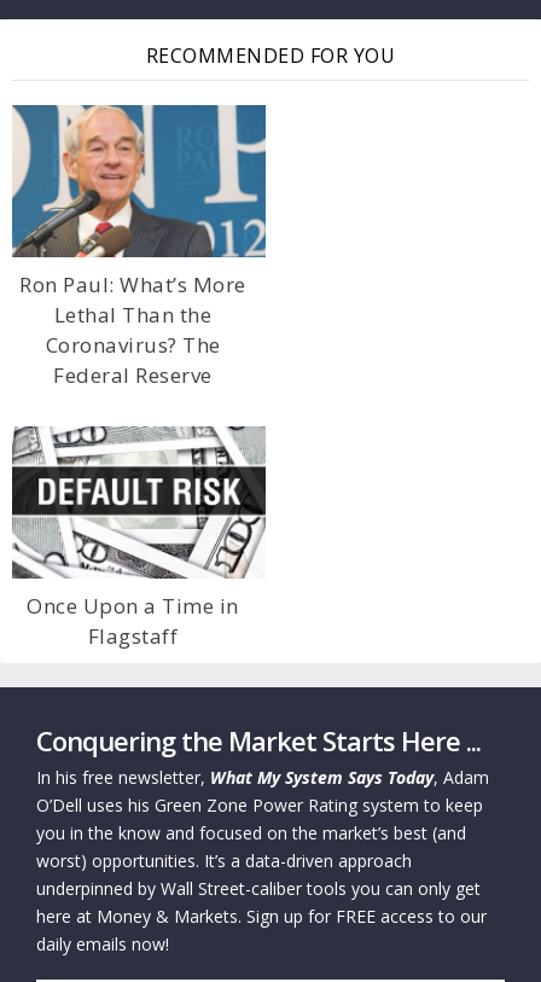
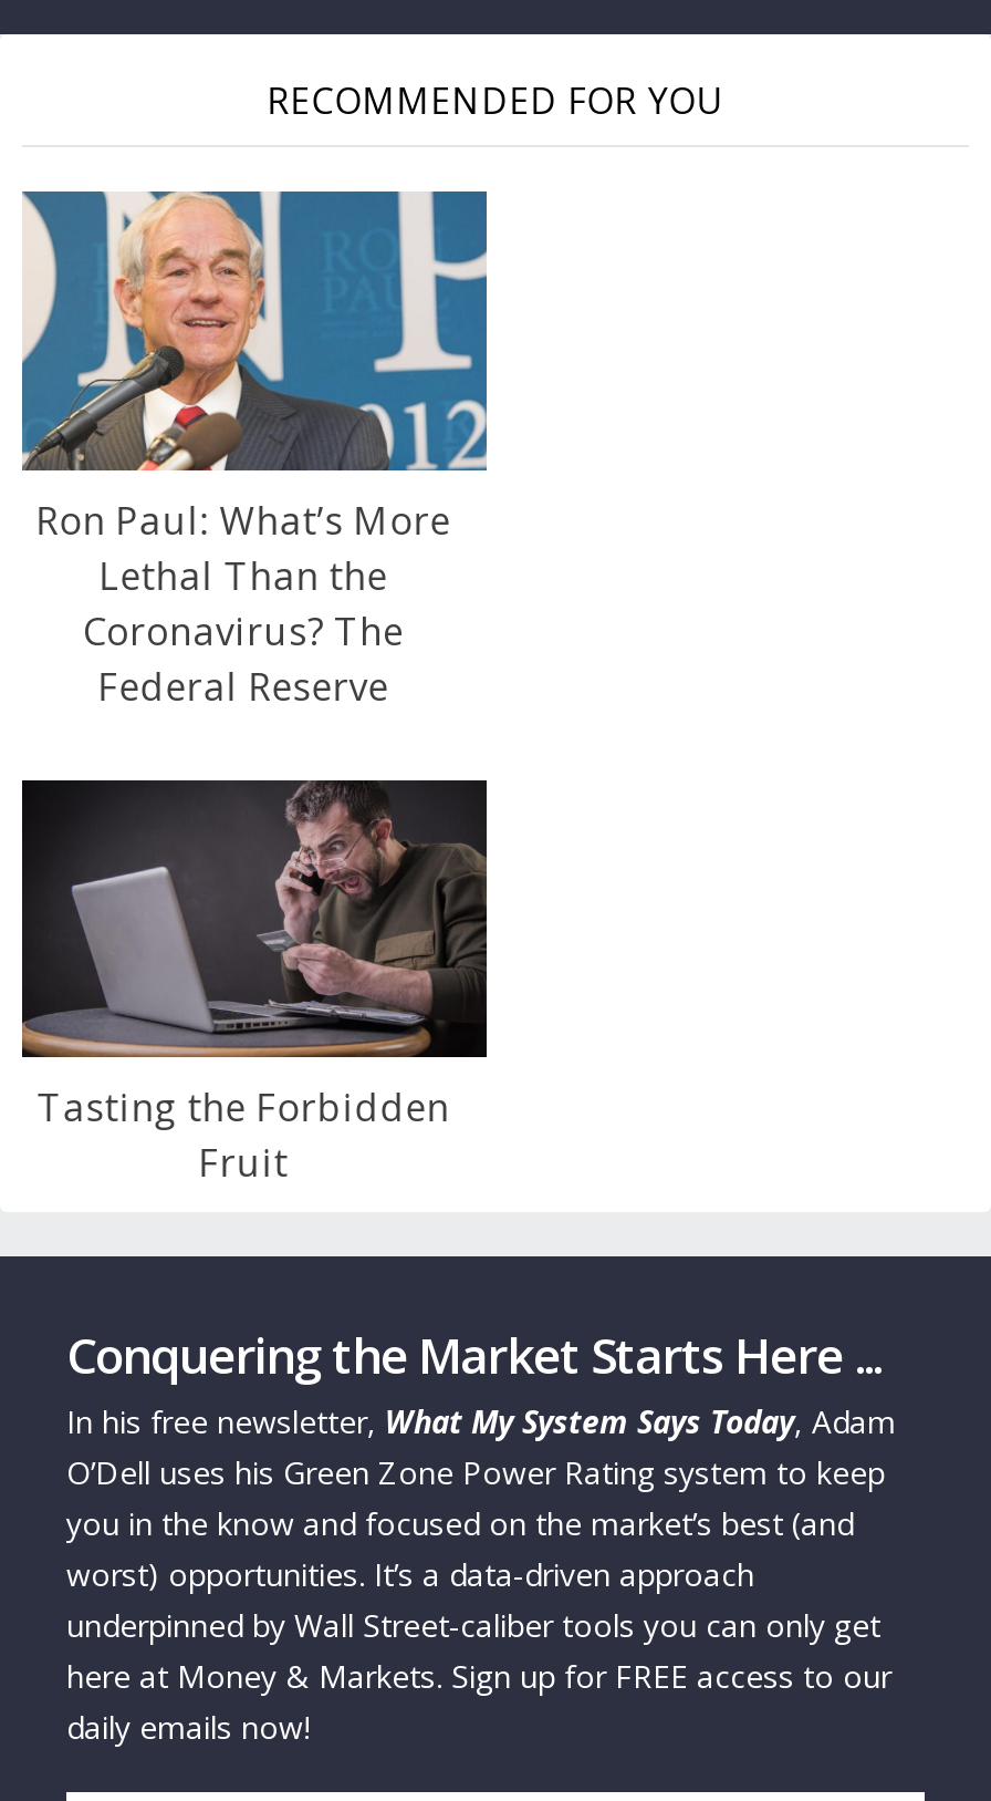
[11,425,267,649] [image] | Once Upon a Time in | Flagstaff -> [20,778,489,1189] [image] | Tasting the Forbidden | Fruit

